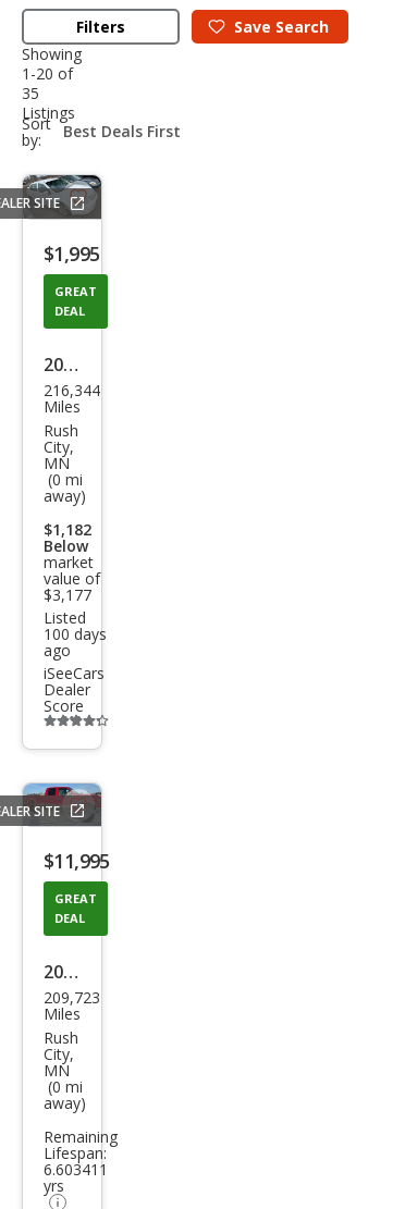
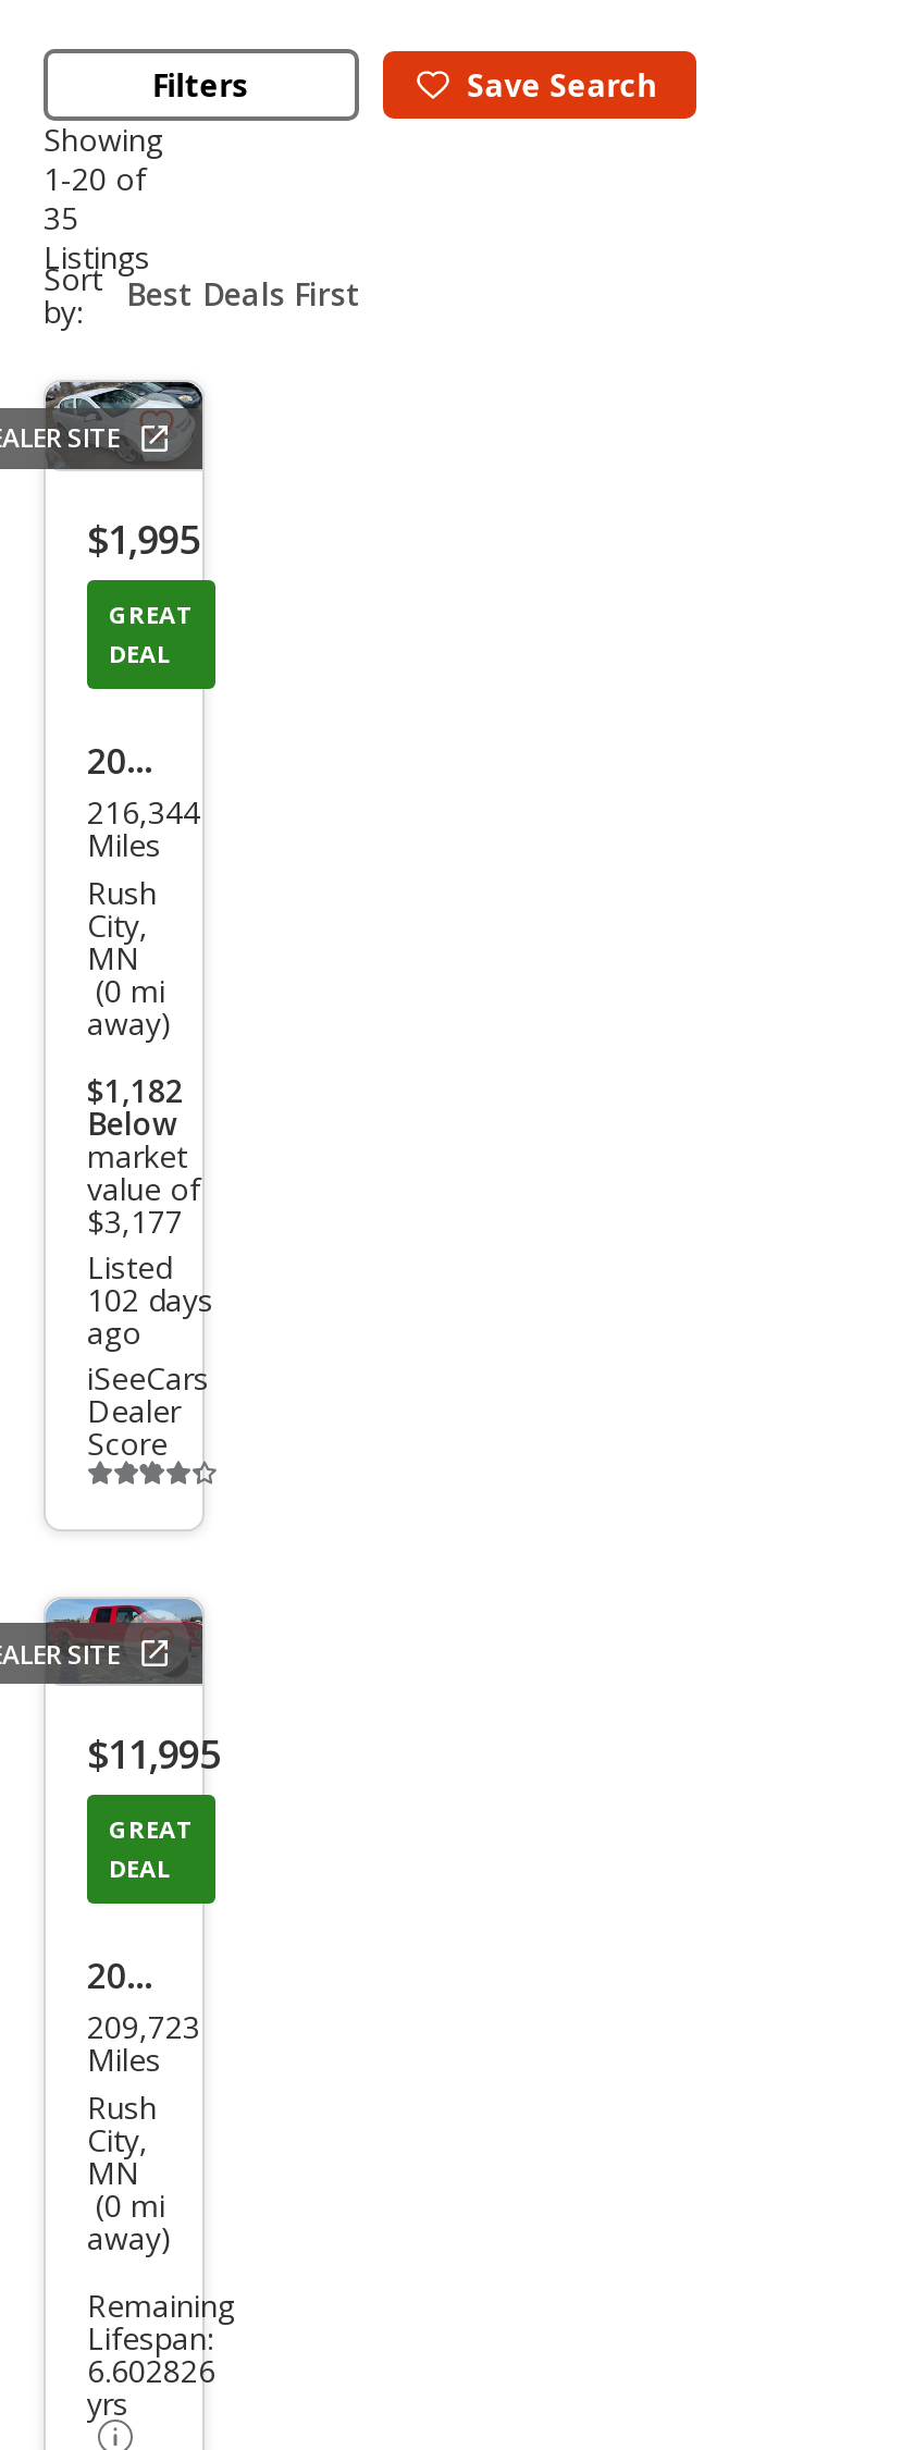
[44,623,107,644] 100 days -> [87,1278,213,1319] 102 days
[44,1159,108,1180] 6.603411 -> [87,2350,215,2391] 6.602826

